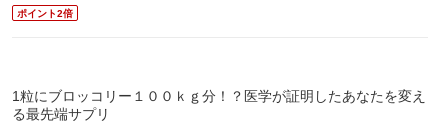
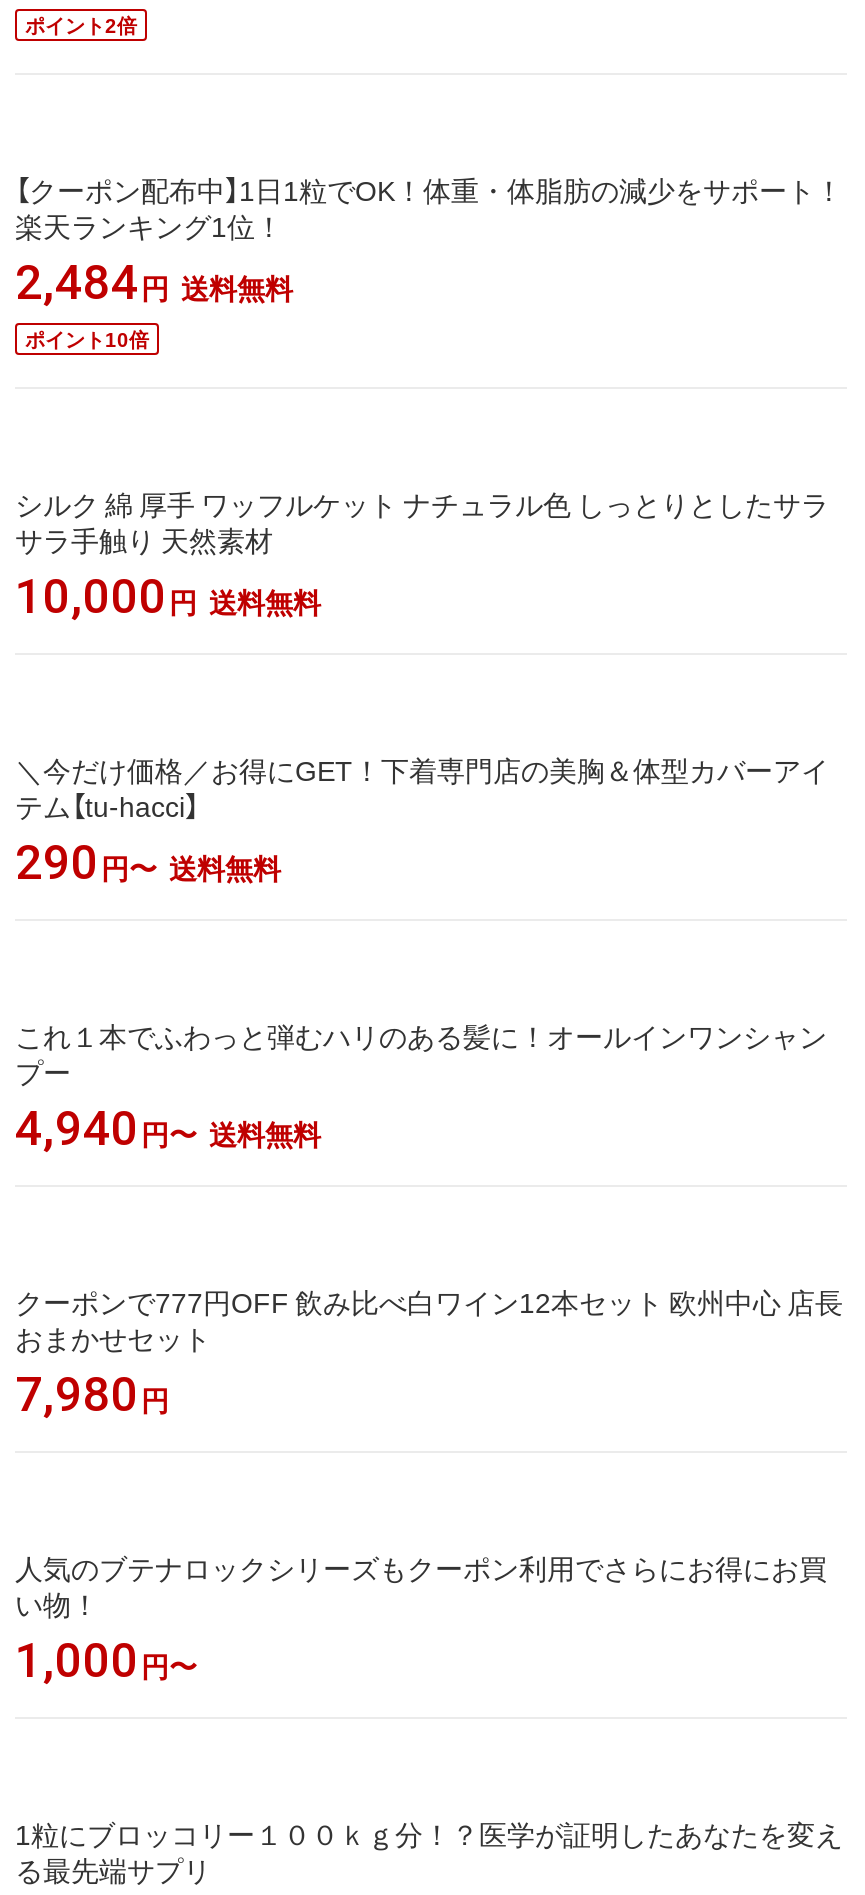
none -> [15,169,843,354] 【クーポン配布中】1日1粒でOK！体重・体脂肪の減少をサポート！ | 楽天ランキング1位！ | 2,484円 送料無料 | ポイント10倍
none -> [15,483,843,1689] シルク 綿 厚手 ワッフルケット ナチュラル色 しっとりとしたサラ | サラ手触り 天然素材 | 10,000円 送料無料 | ＼今だけ価格／お得にGET！下着専門店の美胸＆体型カバーアイ | テム【tu-hacci】 | 290円〜 送料無料 | これ１本でふわっと弾むハリのある髪に！オールインワンシャン | プー | 4,940円〜 送料無料 | クーポンで777円OFF 飲み比べ白ワイン12本セット 欧州中心 店長 | おまかせセット | 7,980円 | 人気のブテナロックシリーズもクーポン利用でさらにお得にお買 | い物！ | 1,000円〜

